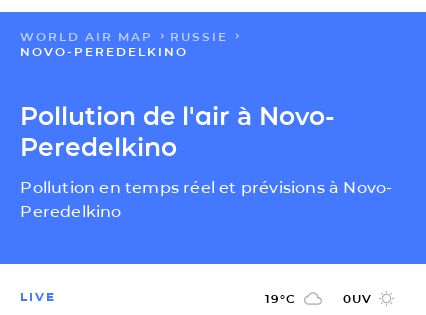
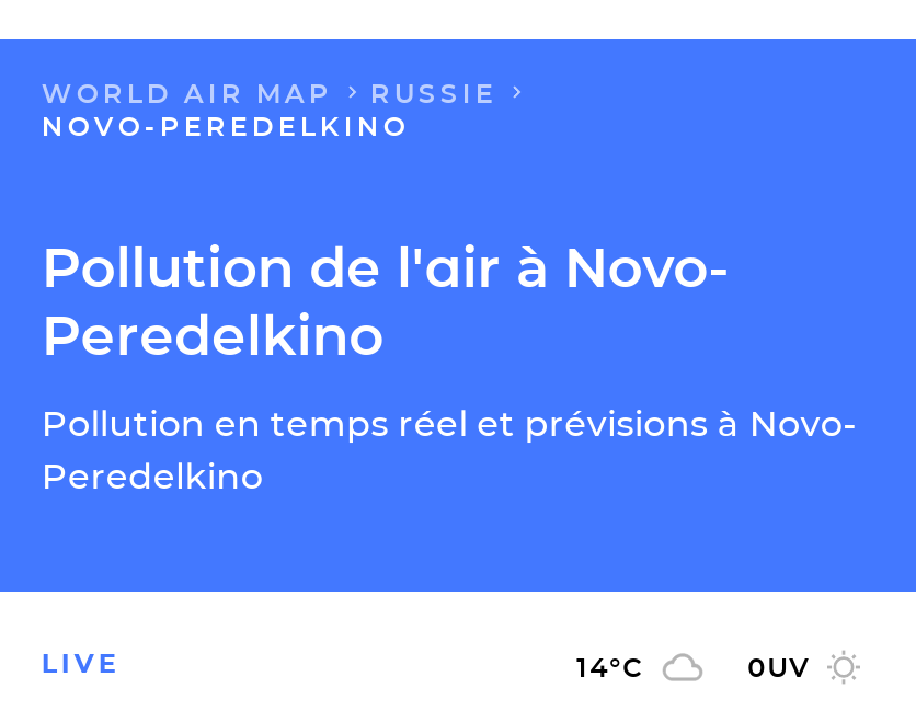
[265,291,296,306] 19°C -> [577,651,645,684] 14°C

